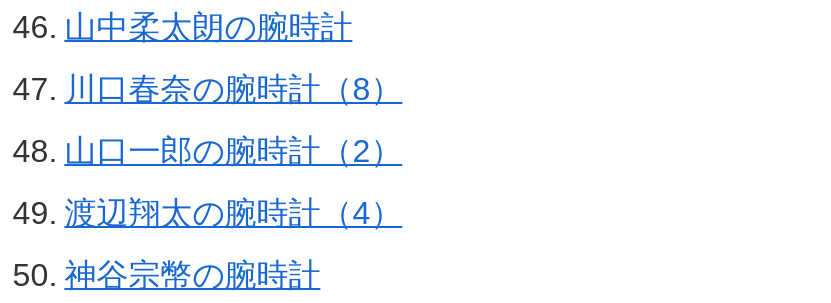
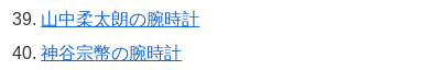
[64,72,402,230] 川口春奈の腕時計（8） | 山口一郎の腕時計（2） | 渡辺翔太の腕時計（4） -> none

